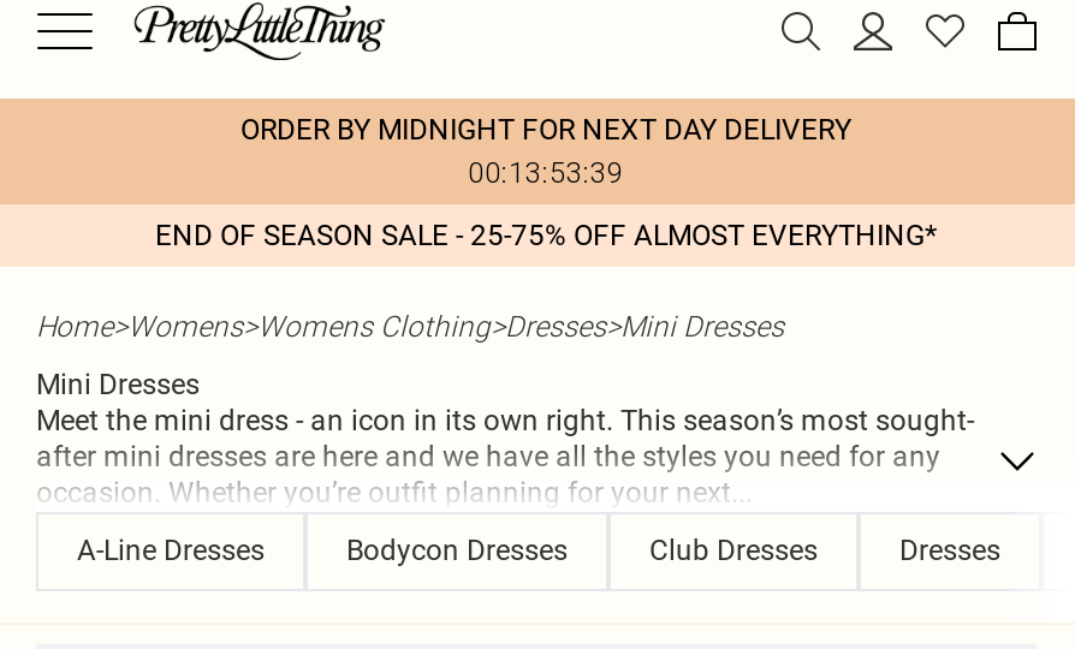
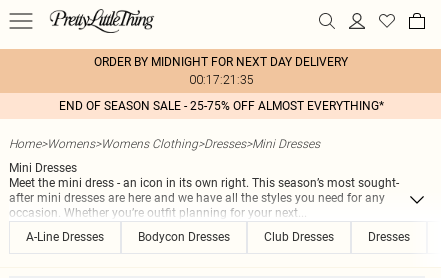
[468,154,624,190] 00:13:53:39 -> [188,72,253,87] 00:17:21:35

